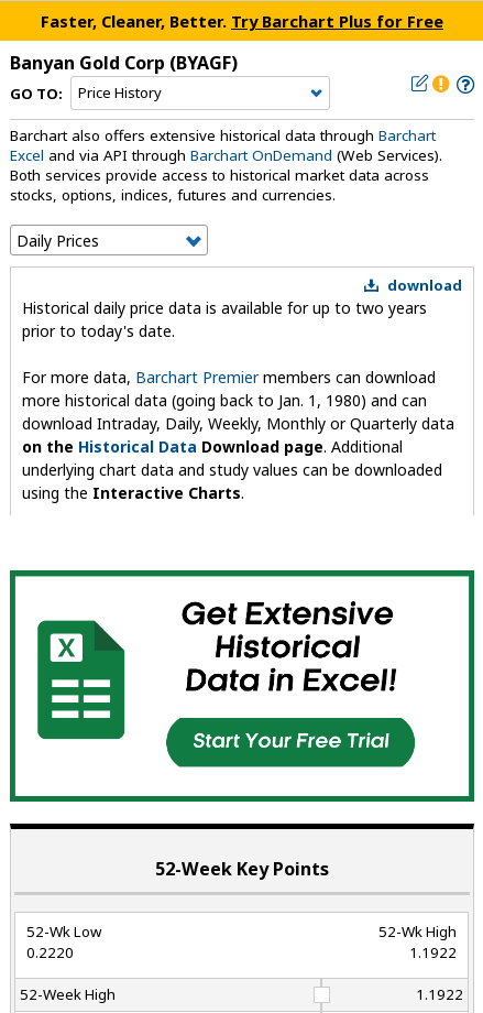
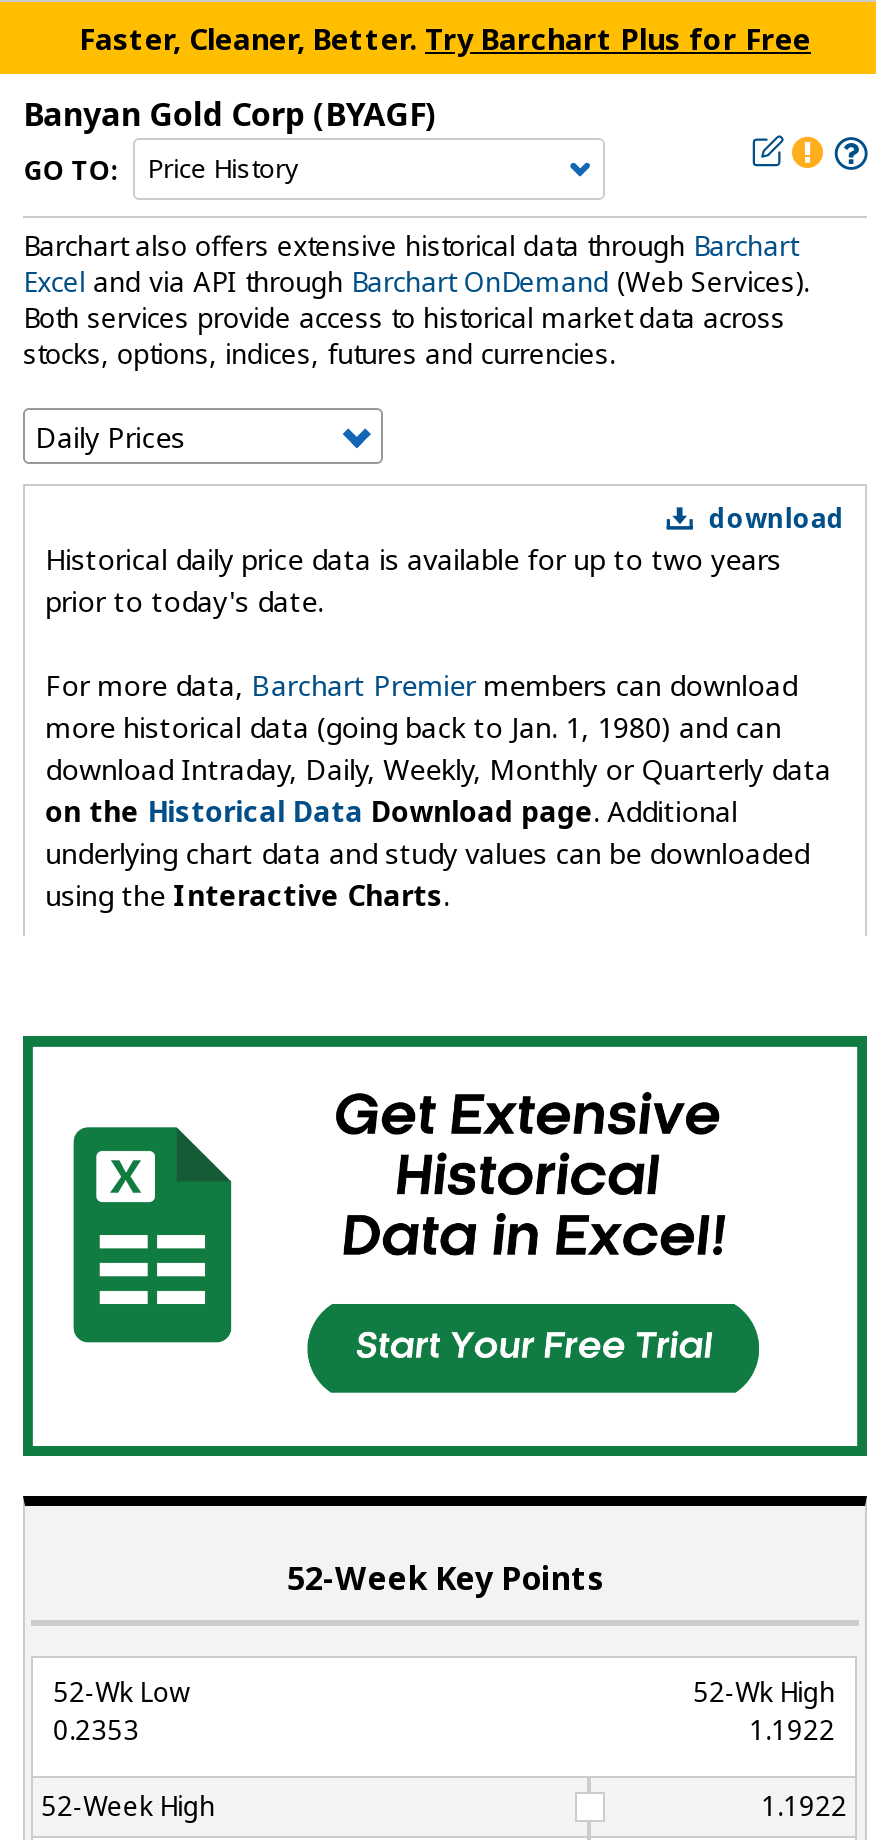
[27,943,74,963] 0.2220 -> [53,1712,139,1748] 0.2353

